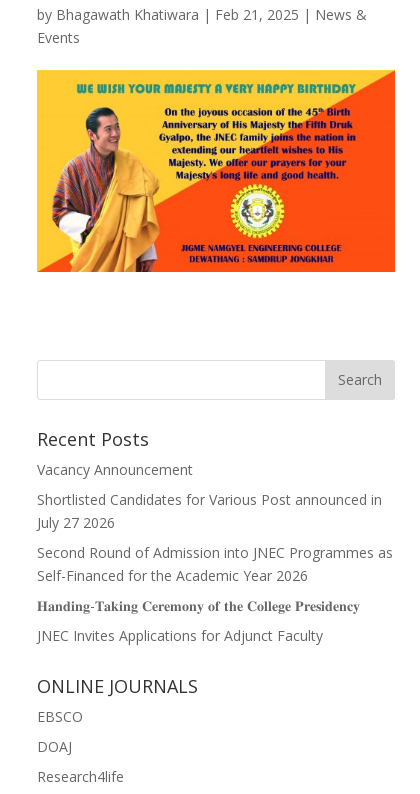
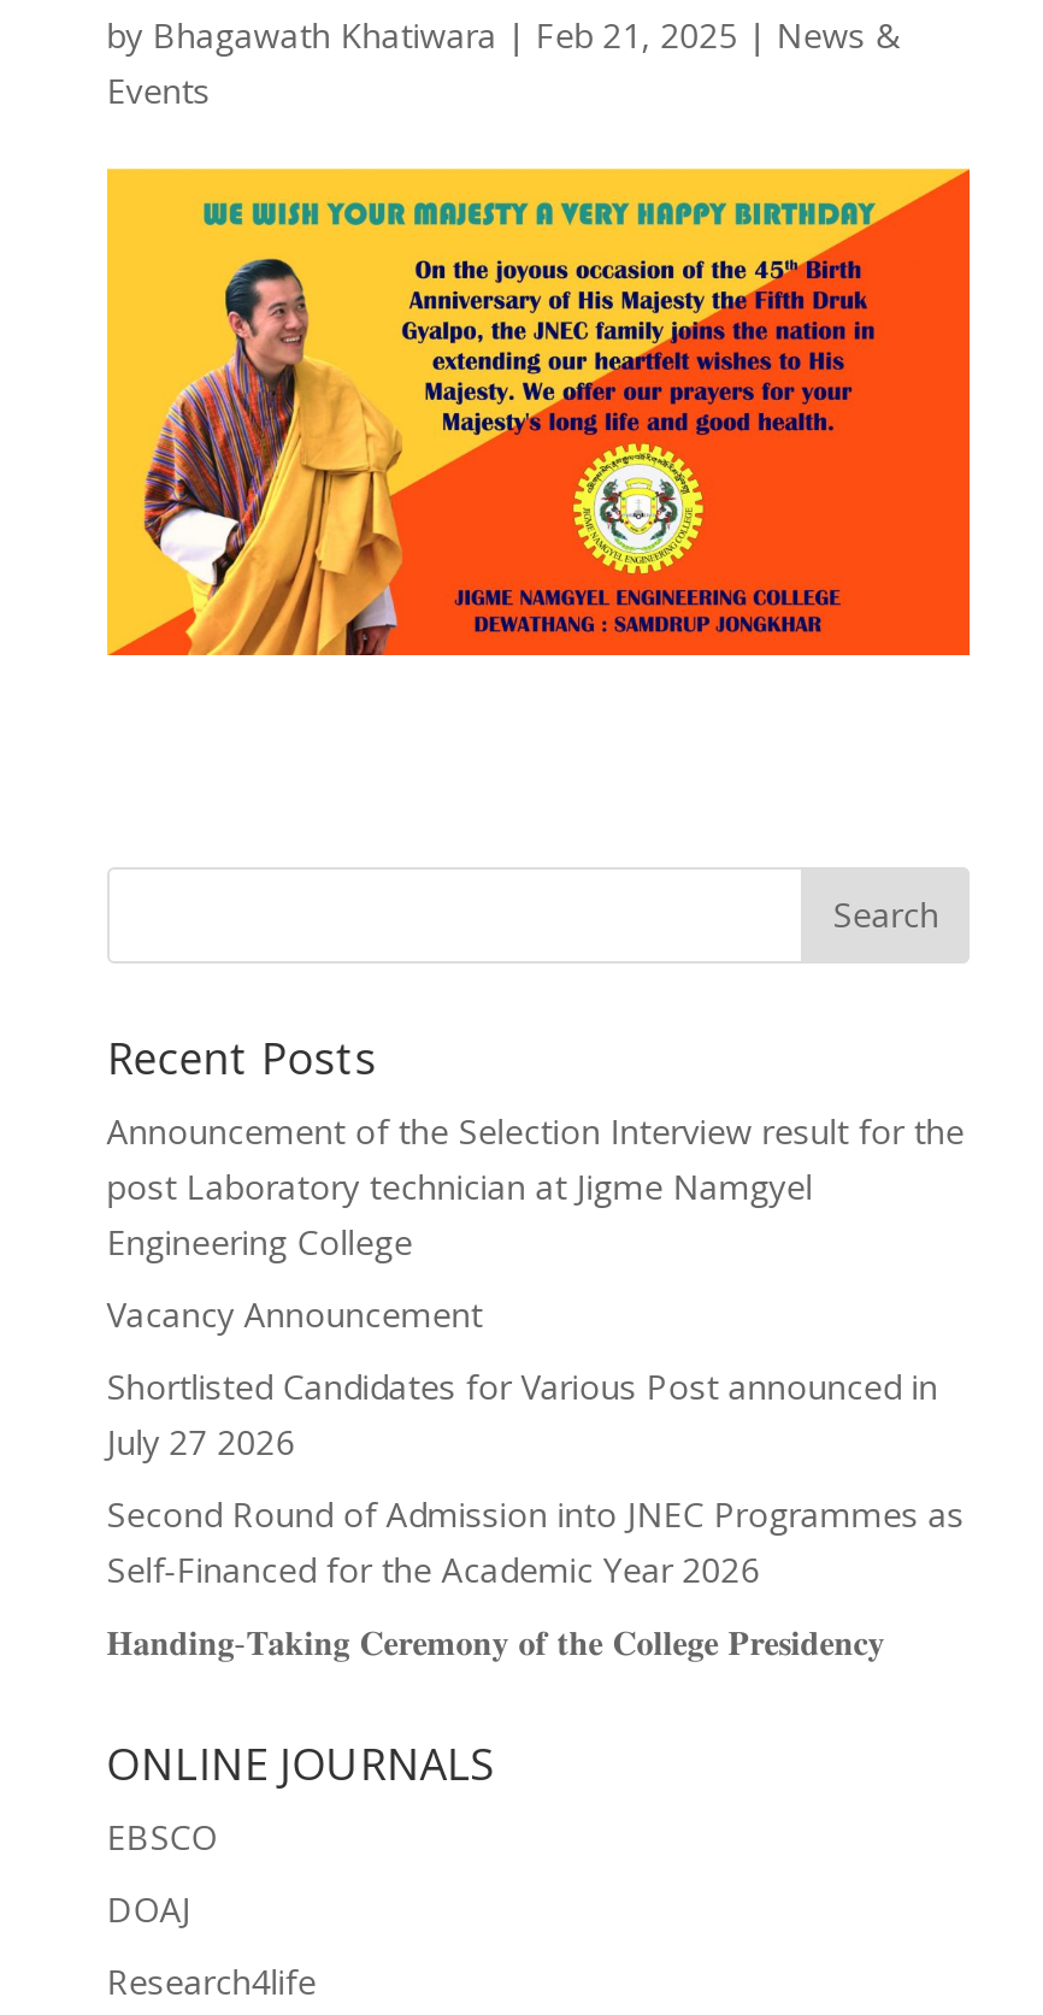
none -> [107,1107,964,1263] Announcement of the Selection Interview result for the | post Laboratory technician at Jigme Namgyel | Engineering College
moved [37,460,393,585] -> [107,1290,964,1591]: Vacancy Announcement | Shortlisted Candidates for Various Post announced in | July 27 2026 | Second Round of Admission into JNEC Programmes as | Self-Financed for the Academic Year 2026
[37,626,323,645] JNEC Invites Applications for Adjunct Faculty -> none

